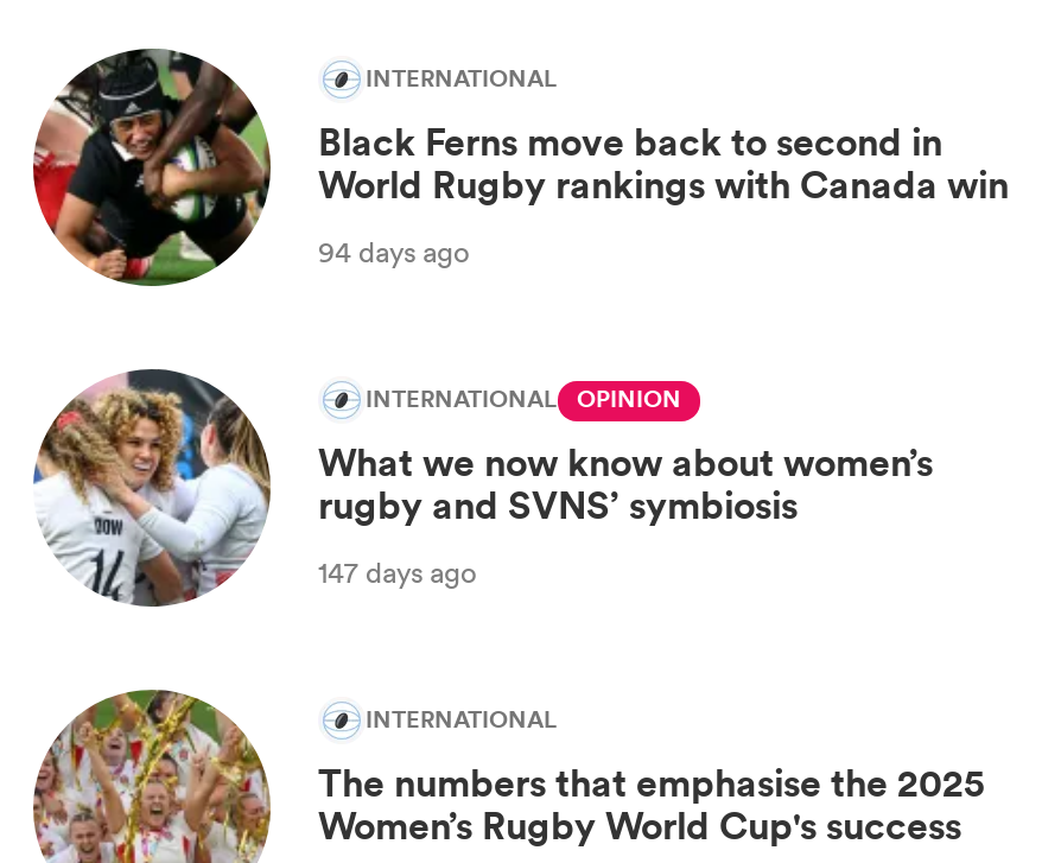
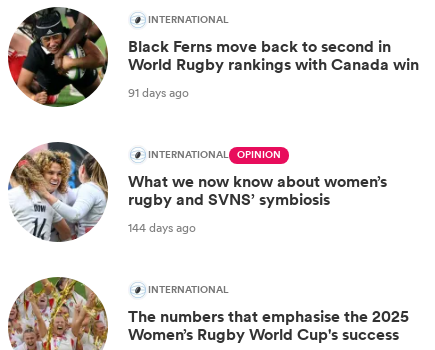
[318,231,470,271] 94 days ago -> [128,84,189,101] 91 days ago
[318,551,477,591] 147 days ago -> [128,219,196,236] 144 days ago

